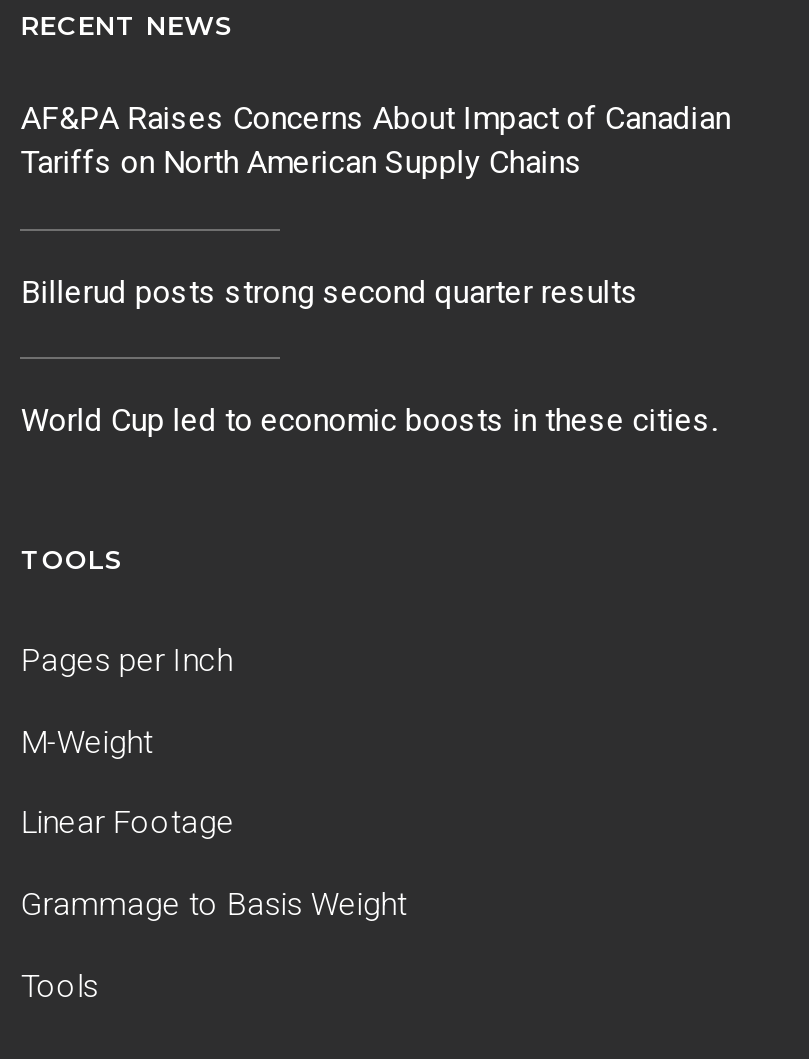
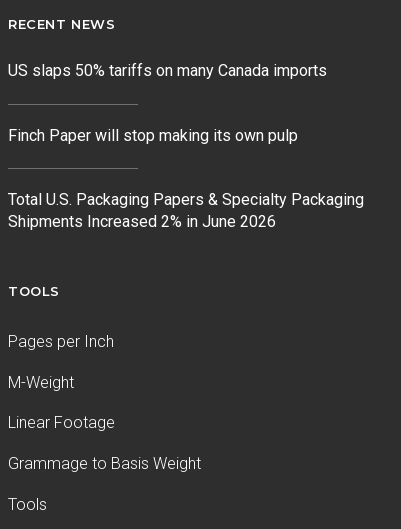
[21,100,731,182] AF&PA Raises Concerns About Impact of Canadian | Tariffs on North American Supply Chains -> [8,61,327,80] US slaps 50% tariffs on many Canada imports
[21,273,639,311] Billerud posts strong second quarter results -> [8,126,298,145] Finch Paper will stop making its own pulp
[21,402,717,440] World Cup led to economic boosts in these cities. -> [8,190,364,231] Total U.S. Packaging Papers & Specialty Packaging | Shipments Increased 2% in June 2026

